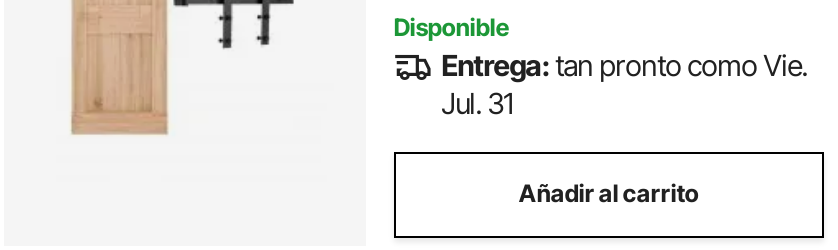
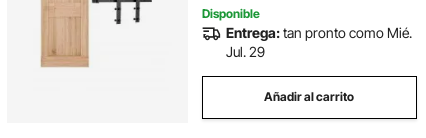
[441,48,807,82] Entrega: tan pronto como Vie. -> [226,24,412,41] Entrega: tan pronto como Mié.
[441,86,513,120] Jul. 31 -> [226,43,265,60] Jul. 29

